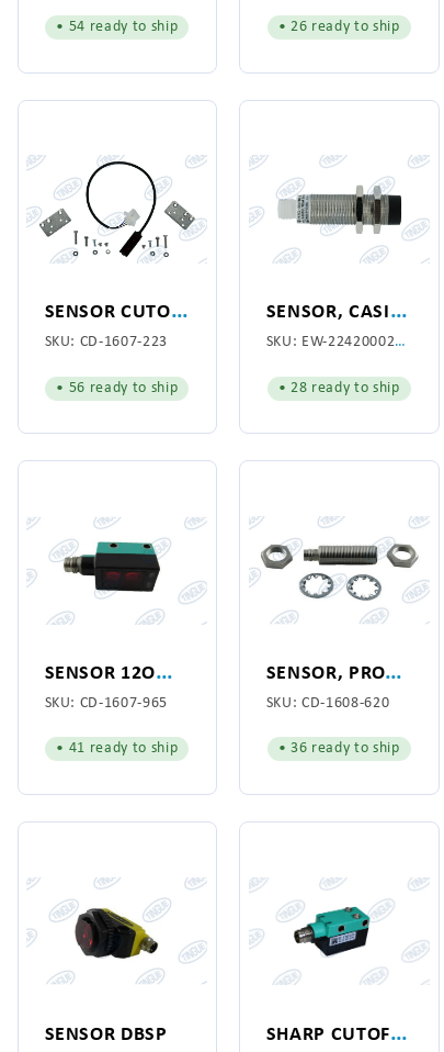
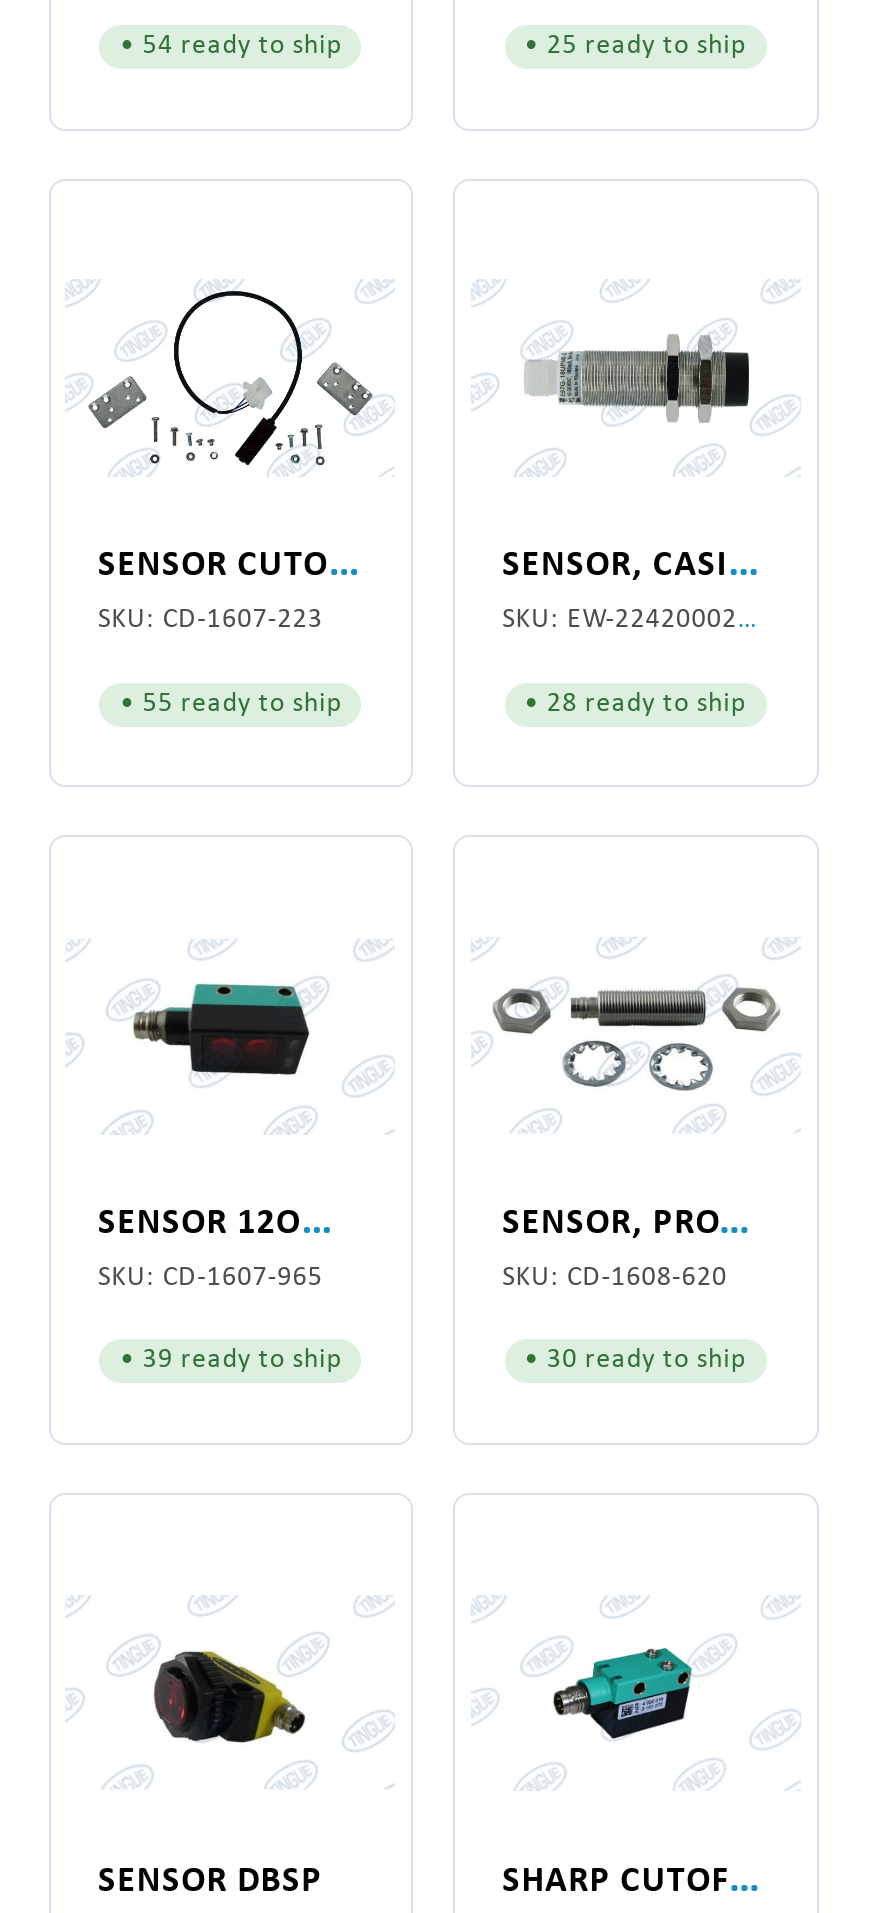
[278,19,400,35] • 26 ready to ship -> [524,31,746,61] • 25 ready to ship
[56,380,178,396] • 56 ready to ship -> [120,688,342,718] • 55 ready to ship
[56,740,178,757] • 41 ready to ship -> [120,1346,342,1376] • 39 ready to ship
[278,740,400,757] • 36 ready to ship -> [524,1346,746,1376] • 30 ready to ship

